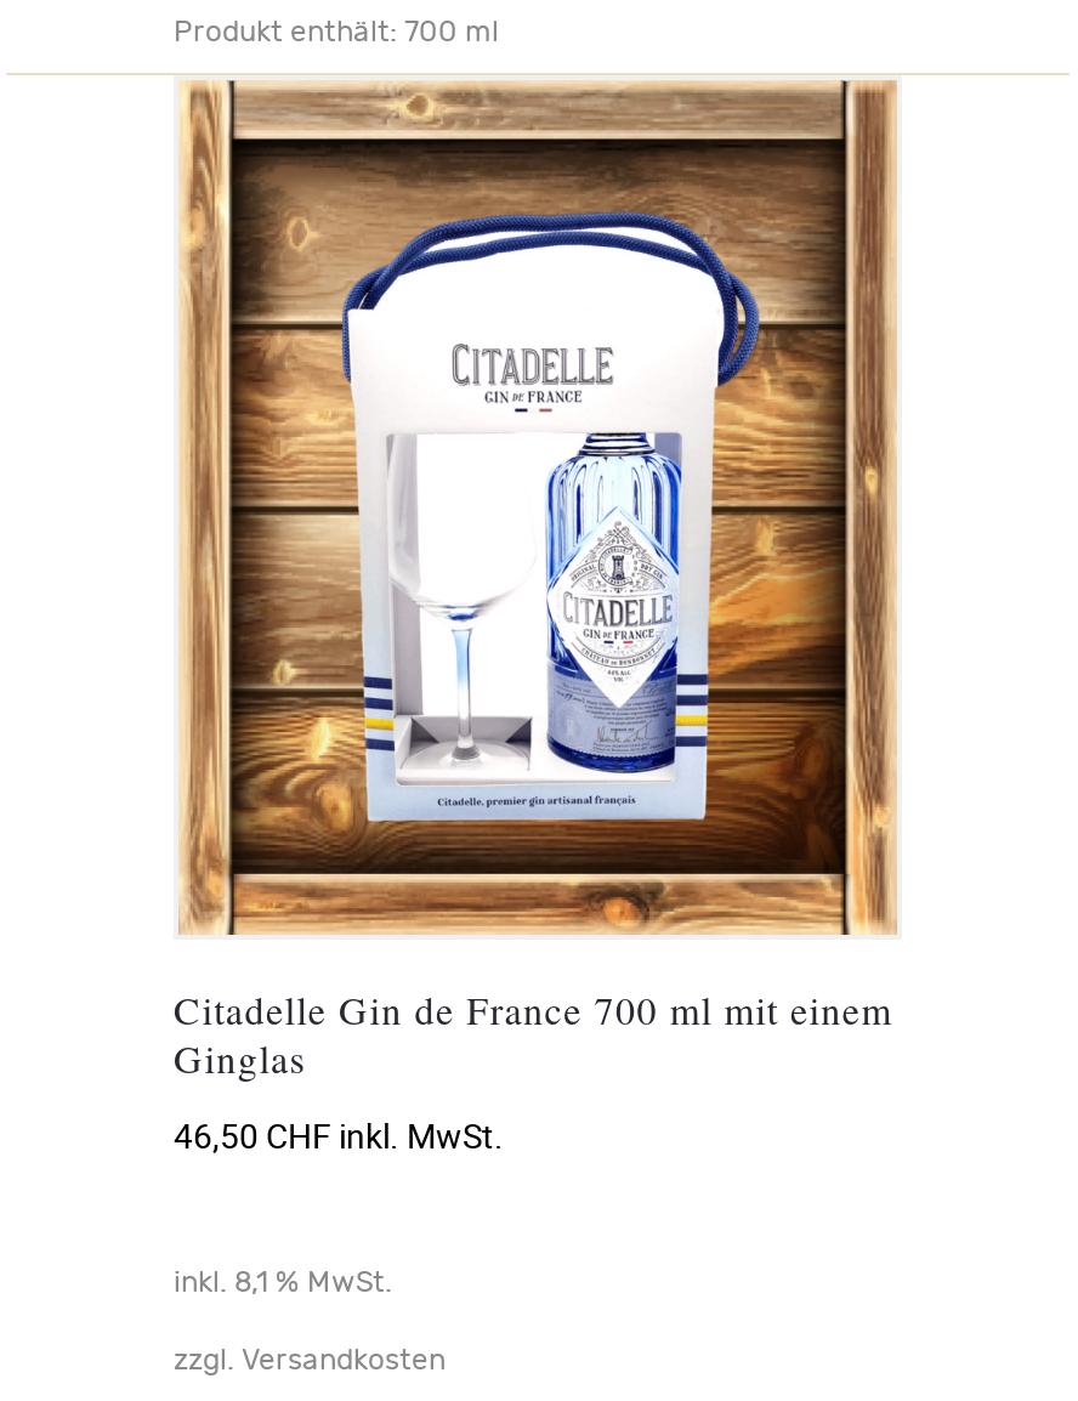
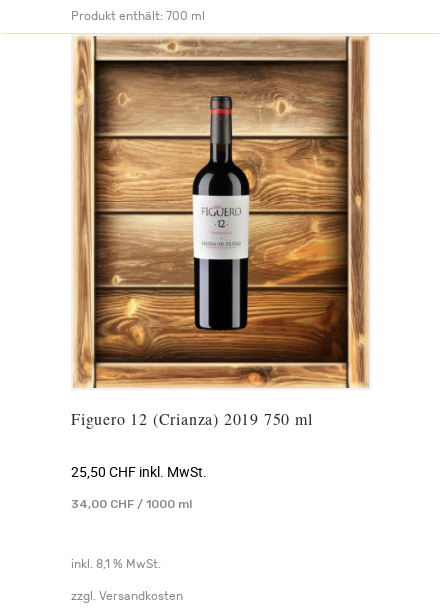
[339,210,764,822] [image] -> [141,91,312,342] [image]
[174,983,892,1162] Citadelle Gin de France 700 ml mit einem | Ginglas | 46,50 CHF inkl. MwSt. -> [71,408,313,511] Figuero 12 (Crianza) 2019 750 ml | 25,50 CHF inkl. MwSt. | 34,00 CHF / 1000 ml

